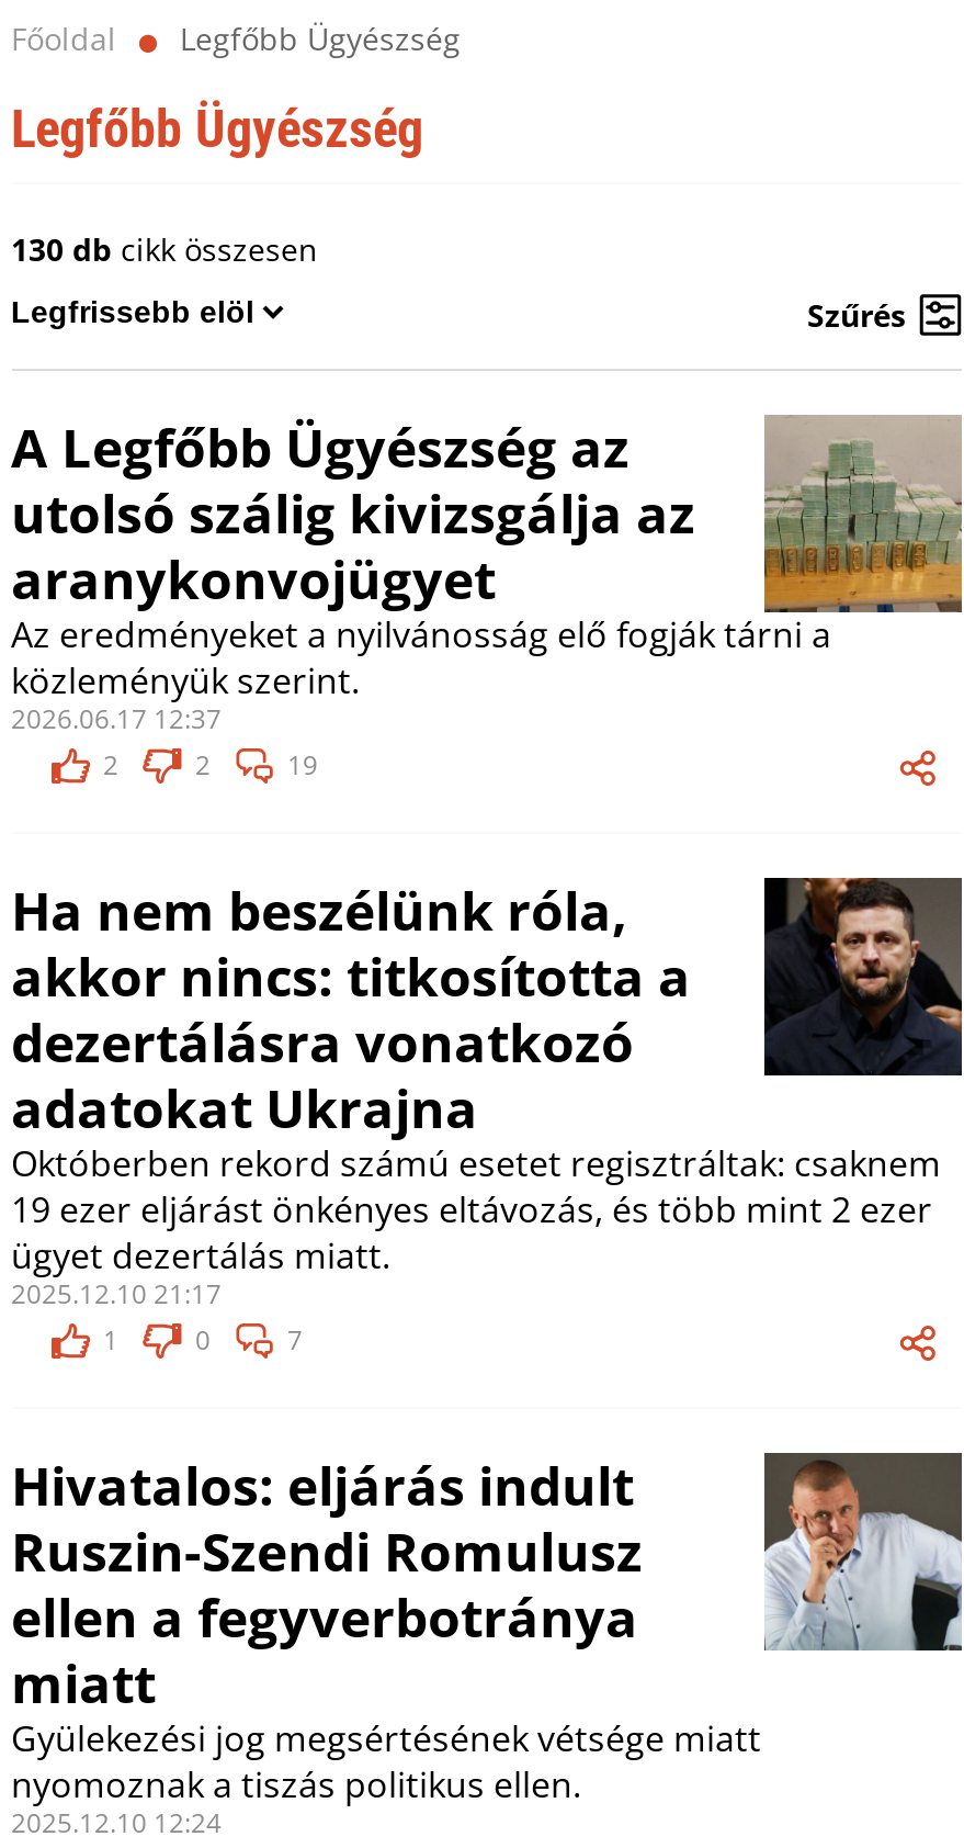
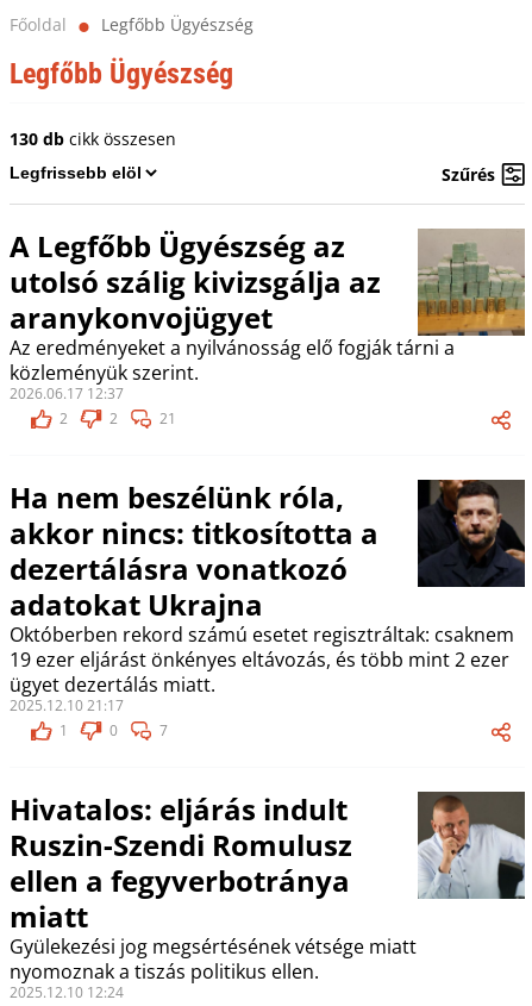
[287,746,318,784] 19 -> [159,408,176,429] 21

